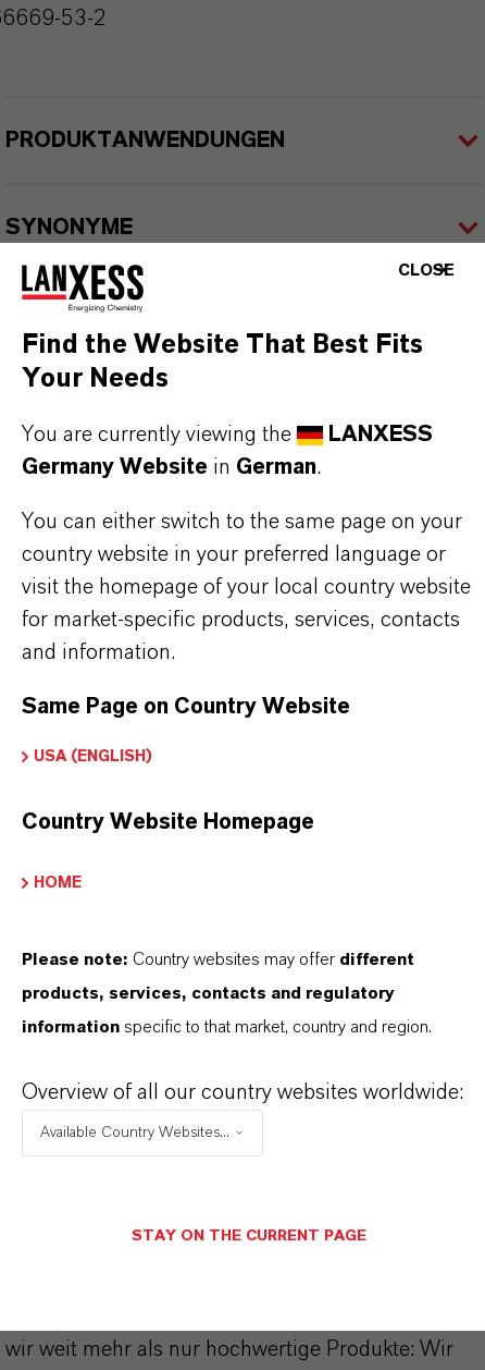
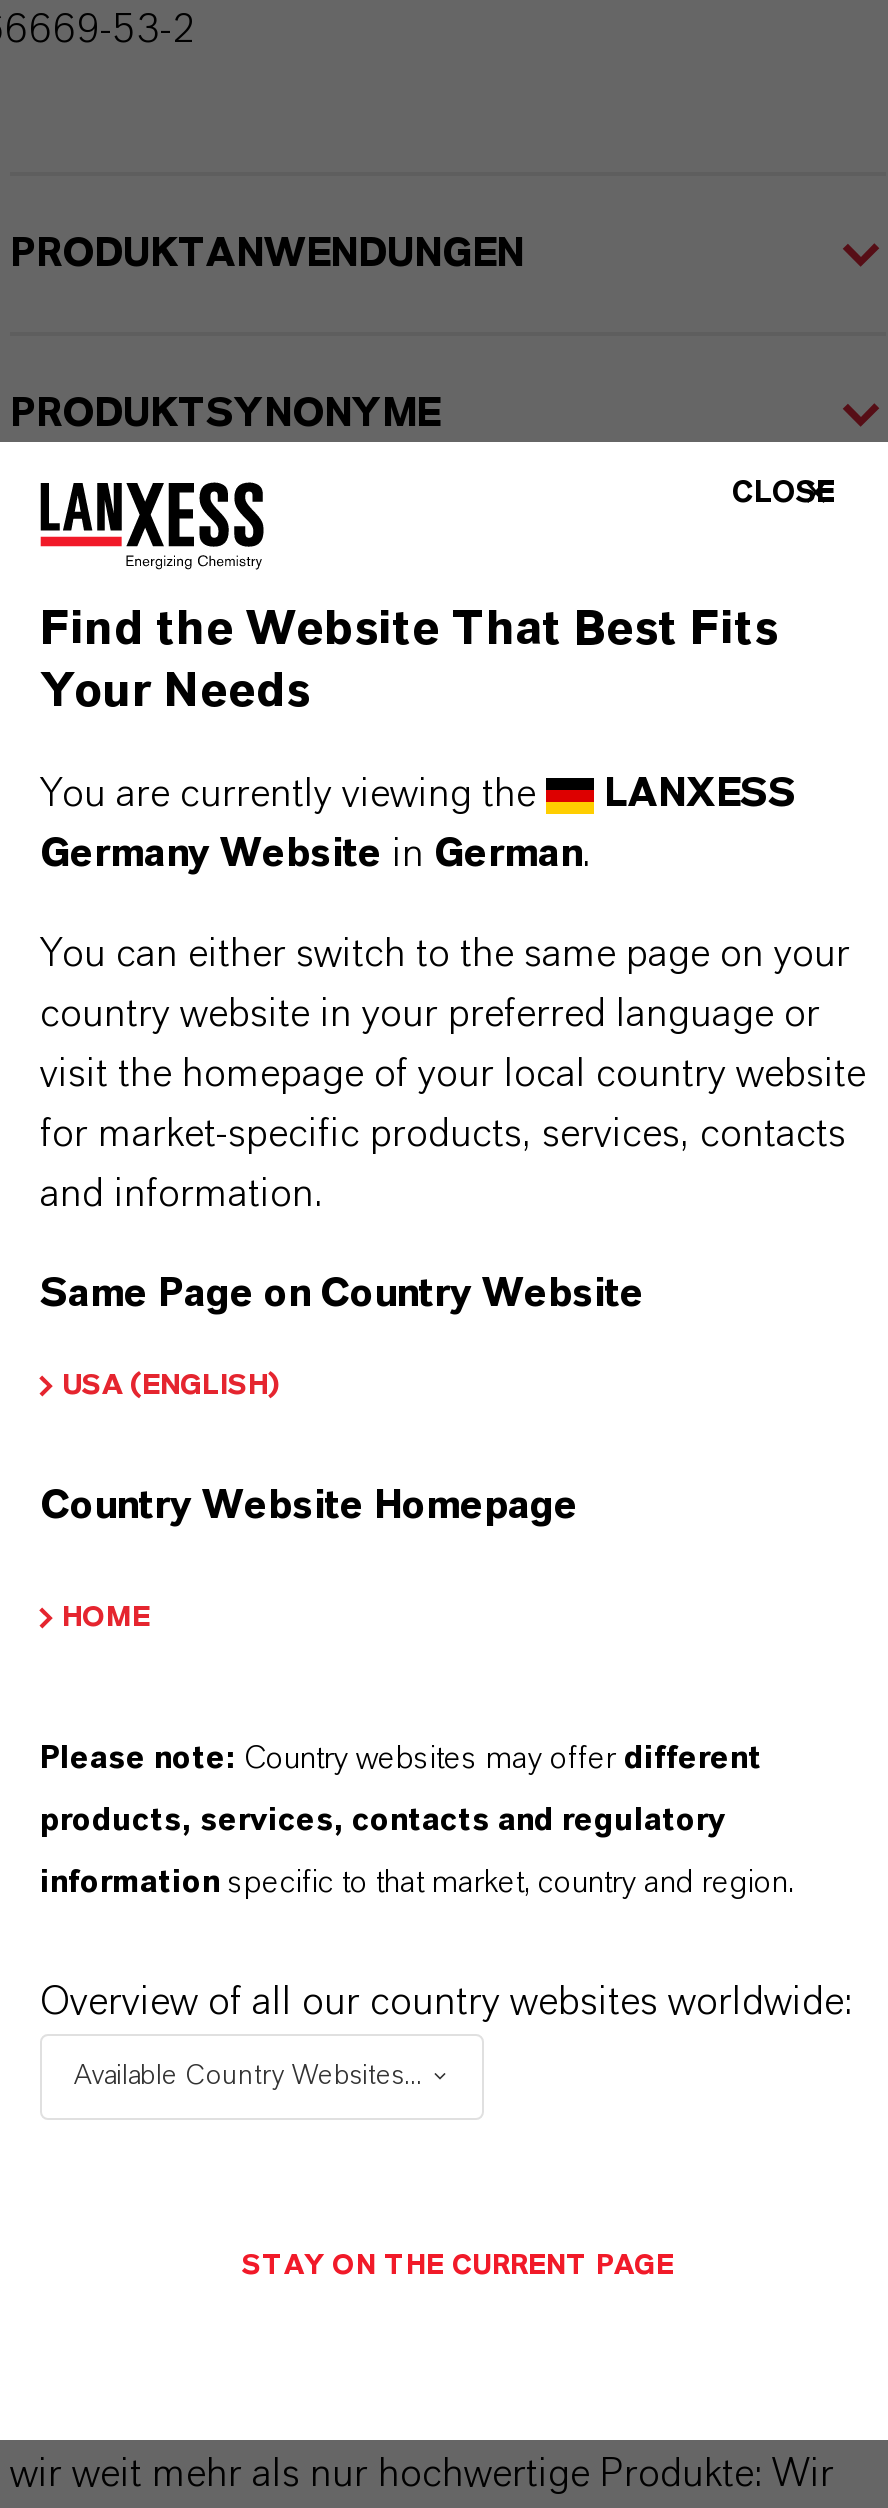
[5,217,133,238] SYNONYME -> [10,394,440,434] PRODUKTSYNONYME

